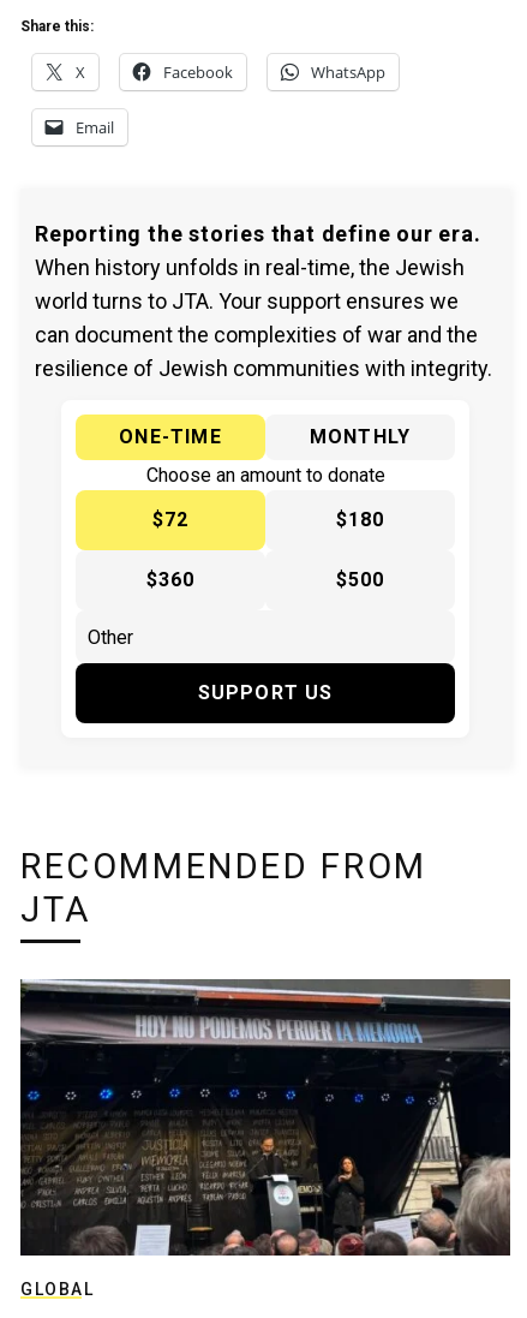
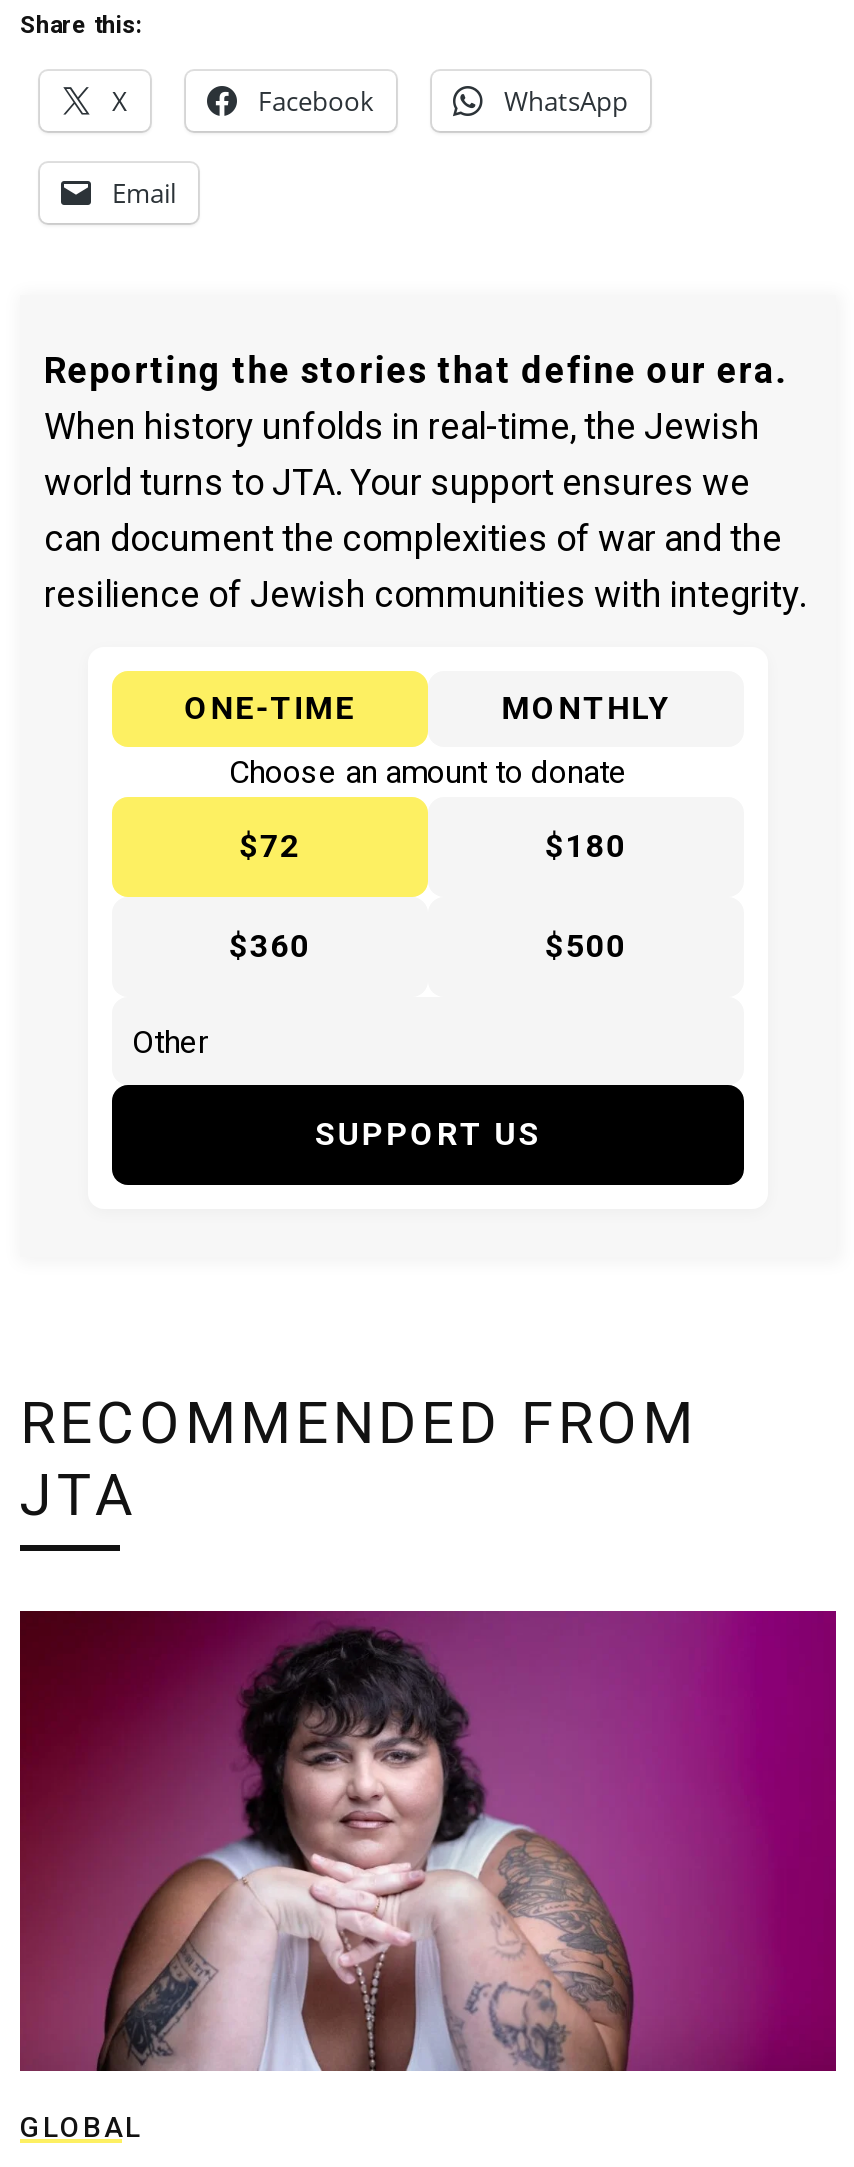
[19,978,511,1257] [image] -> [18,1609,838,2073] [image]

